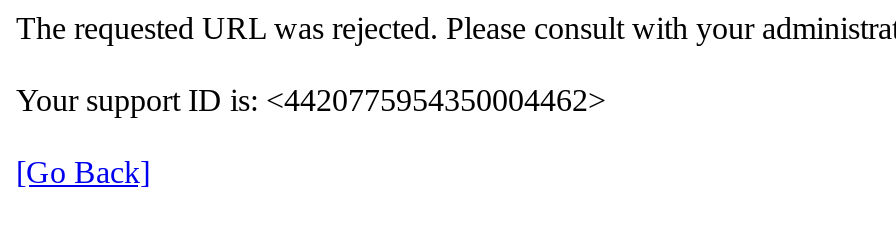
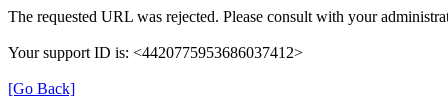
[16,83,606,117] Your support ID is: <4420775954350004462> -> [8,44,303,61] Your support ID is: <4420775953686037412>

